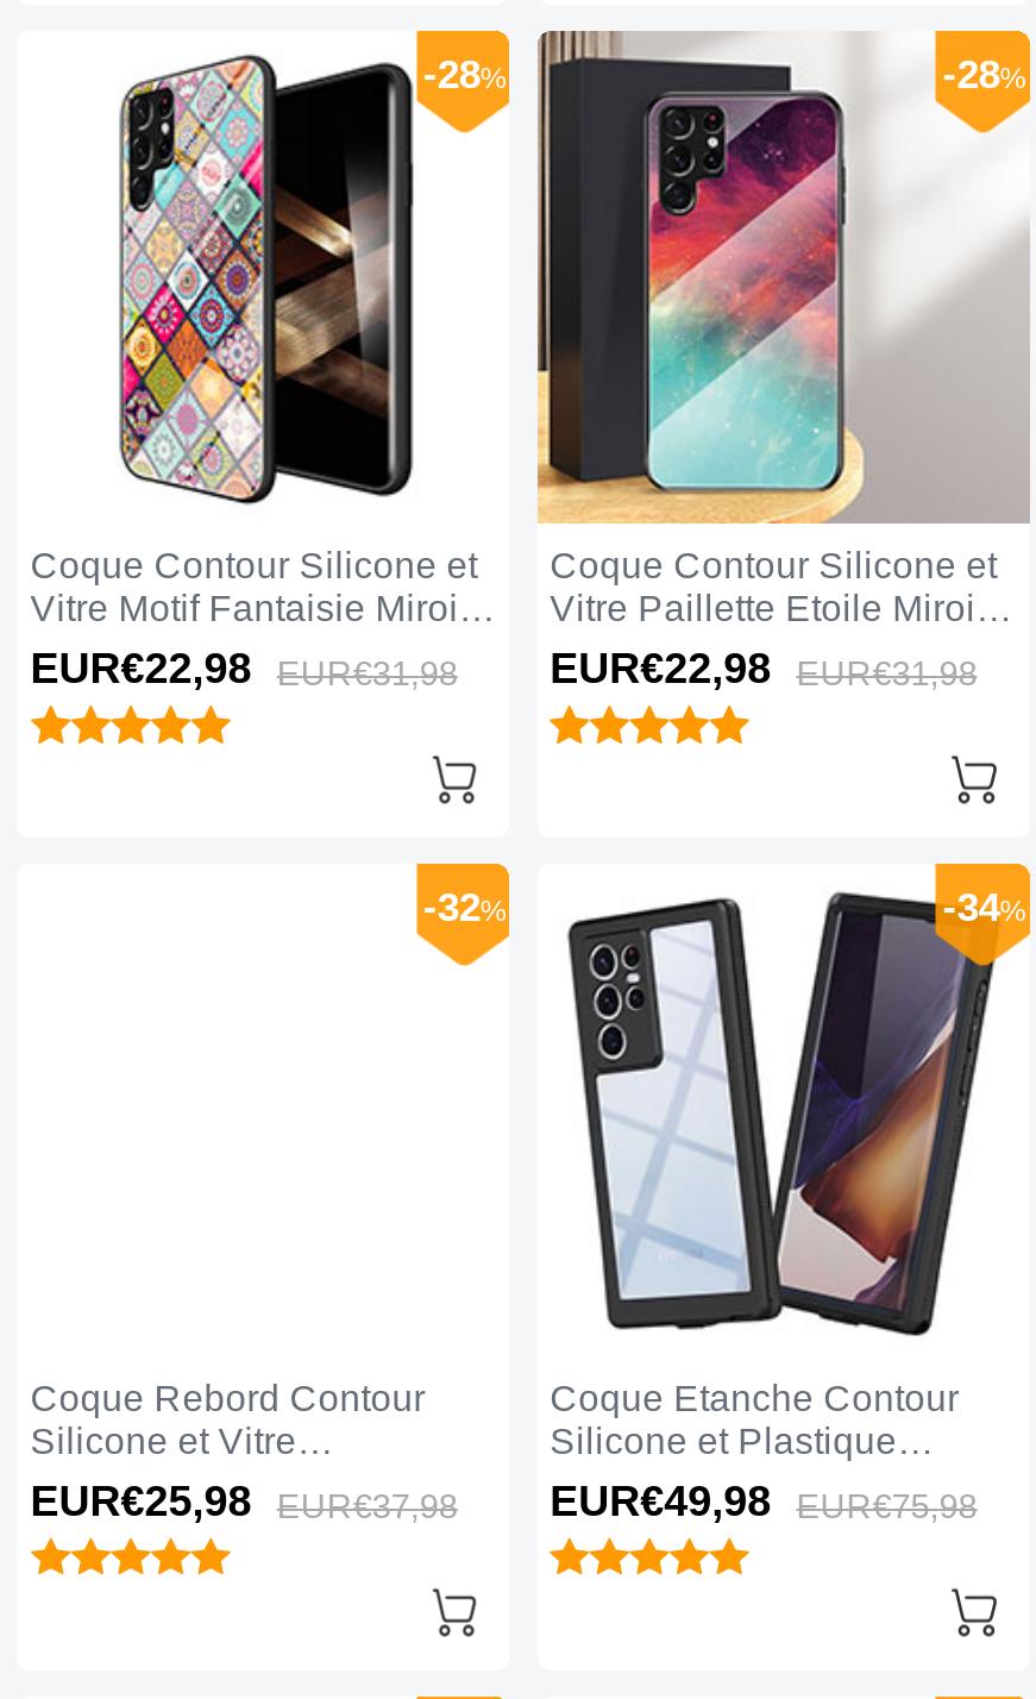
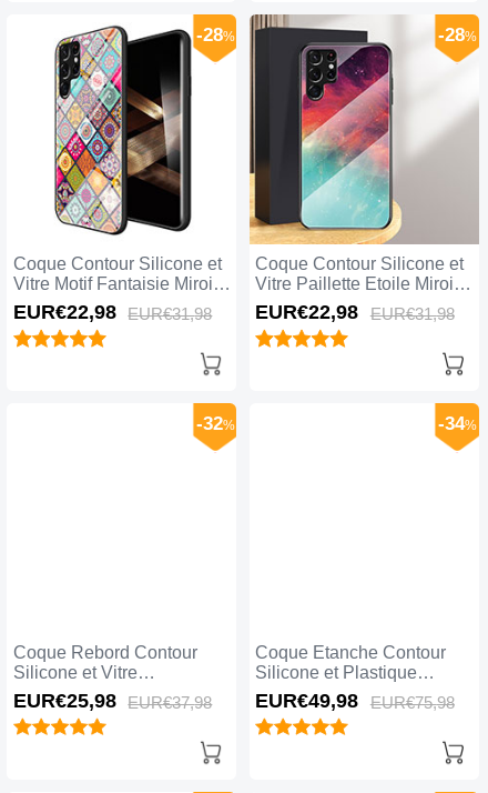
[566,890,997,1337] [image] -> none

